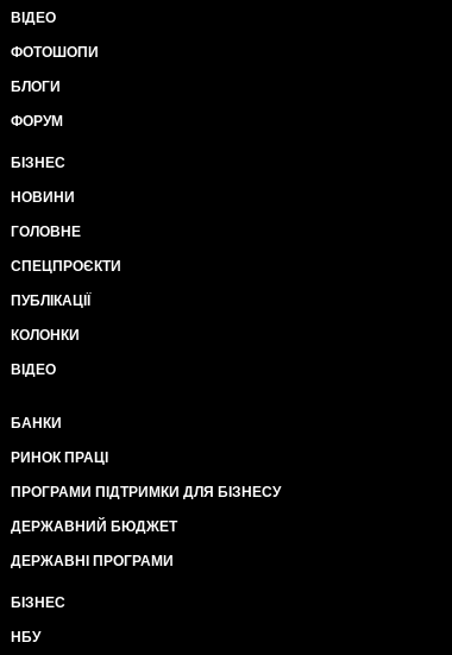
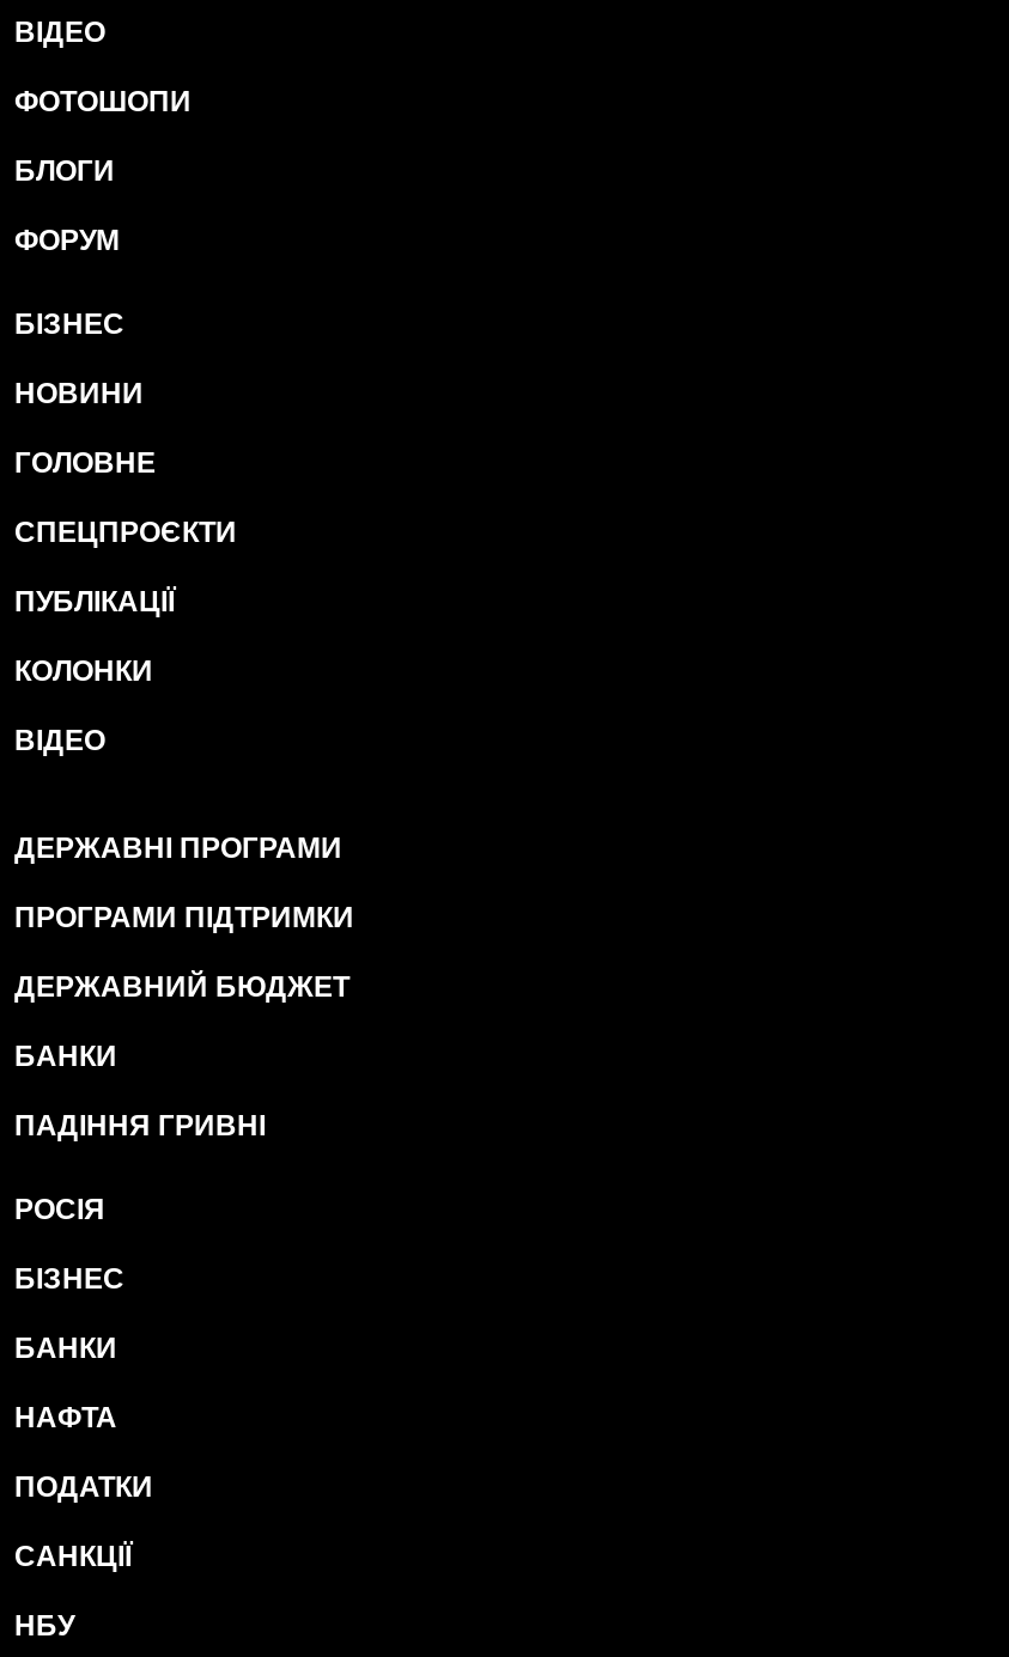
none -> [14,901,354,934] ПРОГРАМИ ПІДТРИМКИ
[11,449,281,500] РИНОК ПРАЦІ | ПРОГРАМИ ПІДТРИМКИ ДЛЯ БІЗНЕСУ -> [14,1109,266,1226] ПАДІННЯ ГРИВНІ | РОСІЯ
moved [11,518,177,569] -> [14,831,349,1004]: ДЕРЖАВНИЙ БЮДЖЕТ | ДЕРЖАВНІ ПРОГРАМИ
none -> [14,1332,153,1573] БАНКИ | НАФТА | ПОДАТКИ | САНКЦІЇ

